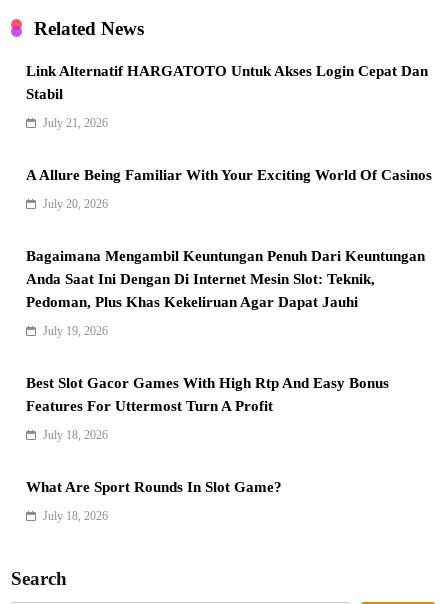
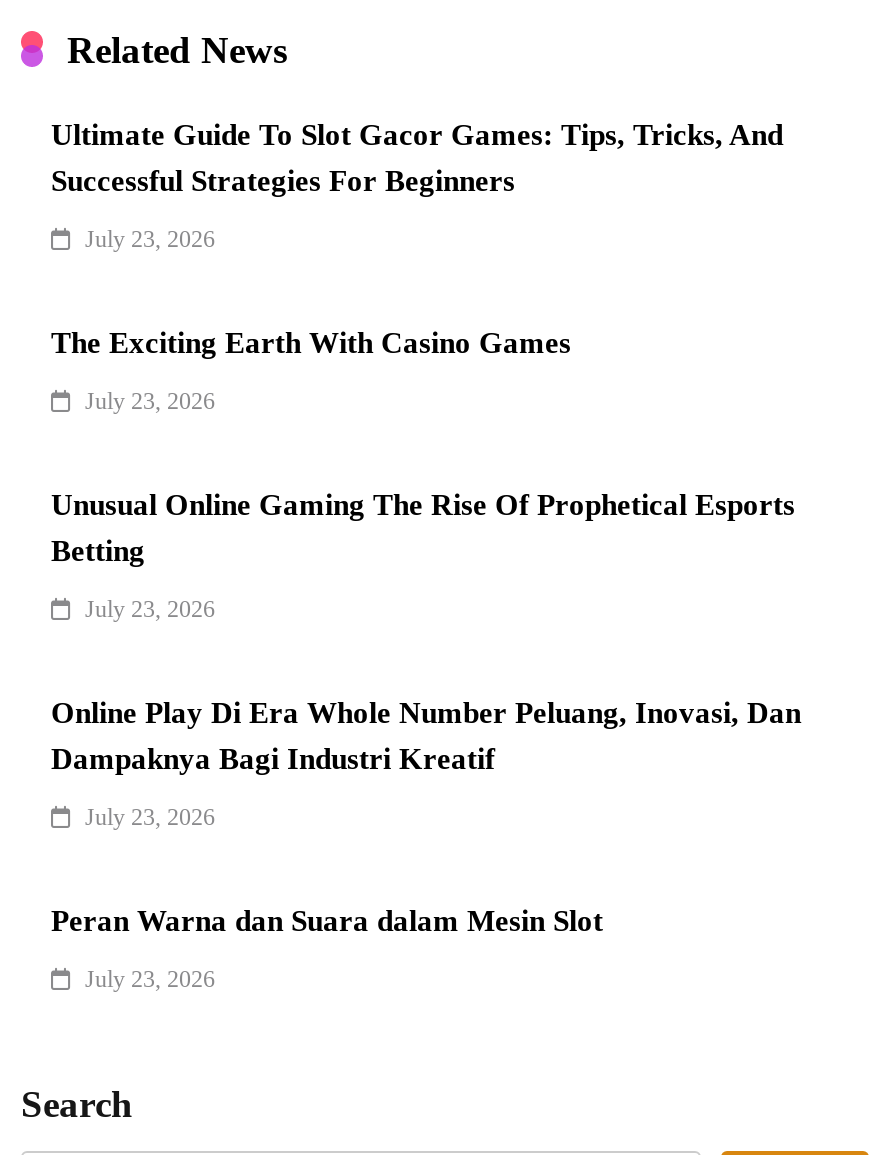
[26,63,428,102] Link Alternatif HARGATOTO Untuk Akses Login Cepat Dan | Stabil -> [51,119,783,197] Ultimate Guide To Slot Gacor Games: Tips, Tricks, And | Successful Strategies For Beginners
[43,116,108,130] July 21, 2026 -> [85,225,215,253] July 23, 2026
[26,167,432,183] A Allure Being Familiar With Your Exciting World Of Casinos -> [51,327,571,359] The Exciting Earth With Casino Games
[43,197,108,211] July 20, 2026 -> [85,387,215,415] July 23, 2026
[26,248,425,310] Bagaimana Mengambil Keuntungan Penuh Dari Keuntungan | Anda Saat Ini Dengan Di Internet Mesin Slot: Teknik, | Pedoman, Plus Khas Kekeliruan Agar Dapat Jauhi -> [51,489,795,567] Unusual Online Gaming The Rise Of Prophetical Esports | Betting
[43,324,108,338] July 19, 2026 -> [85,595,215,623] July 23, 2026
[26,375,389,414] Best Slot Gacor Games With High Rtp And Easy Bonus | Features For Uttermost Turn A Profit -> [51,697,801,775] Online Play Di Era Whole Number Peluang, Inovasi, Dan | Dampaknya Bagi Industri Kreatif
[43,428,108,442] July 18, 2026 -> [85,803,215,831] July 23, 2026
[26,479,282,495] What Are Sport Rounds In Slot Game? -> [51,905,603,937] Peran Warna dan Suara dalam Mesin Slot
[43,509,108,523] July 18, 2026 -> [85,965,215,993] July 23, 2026

